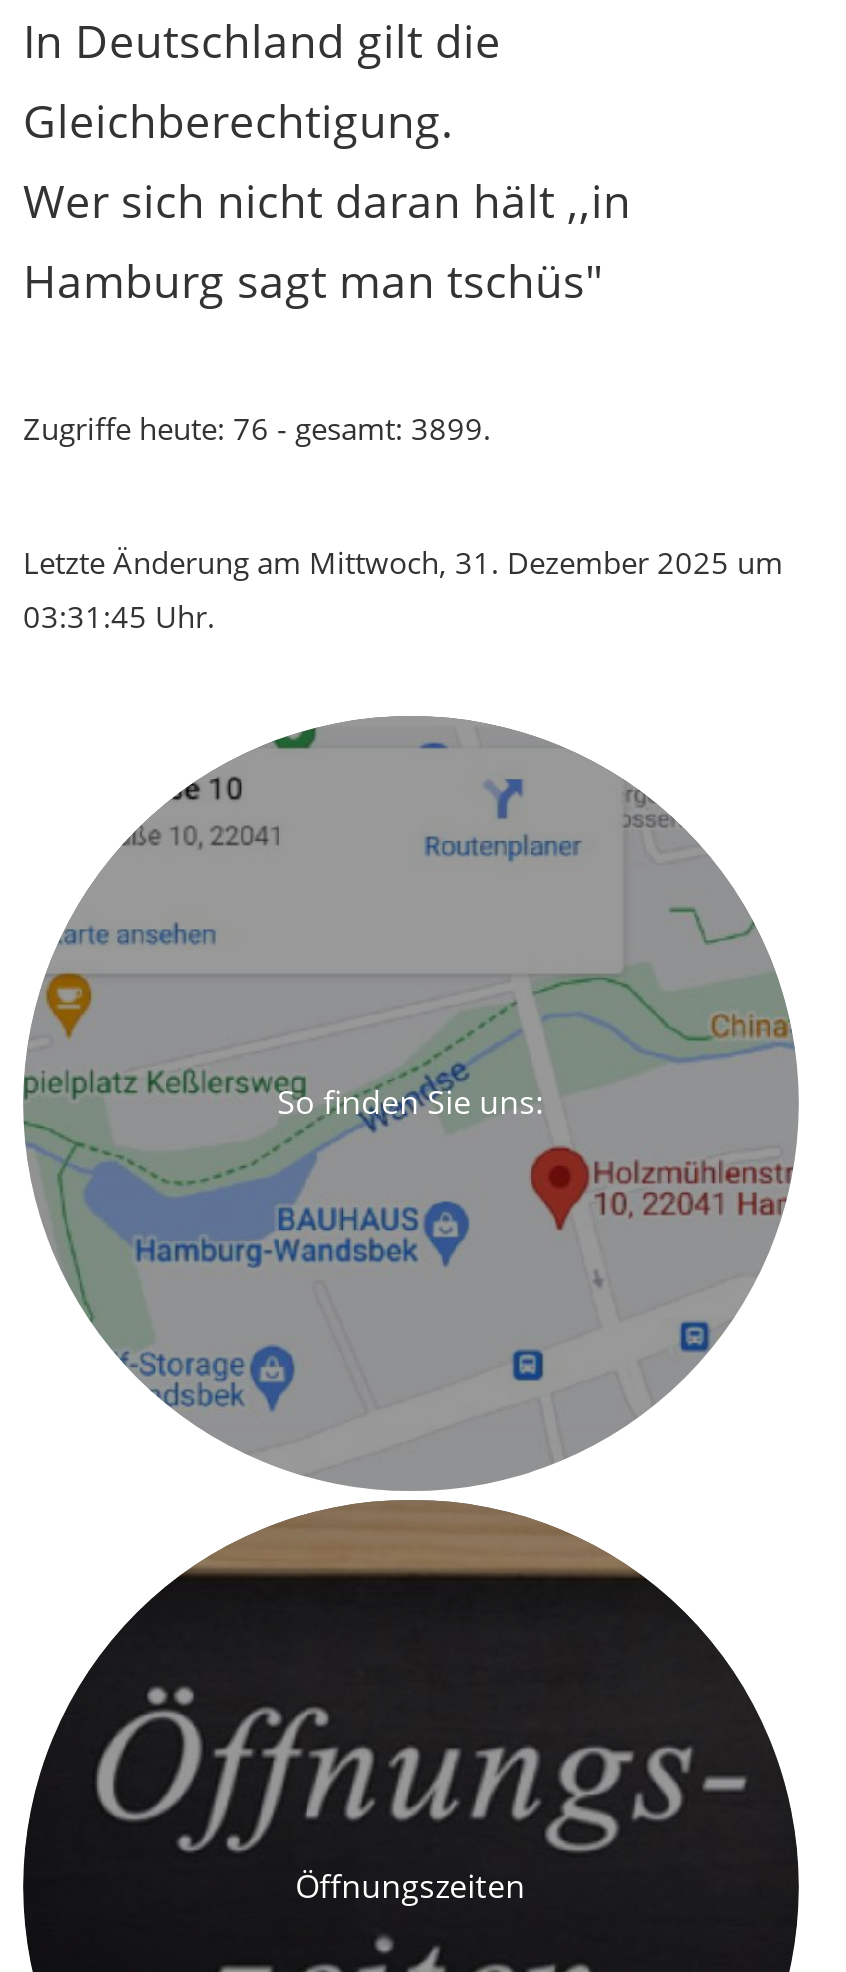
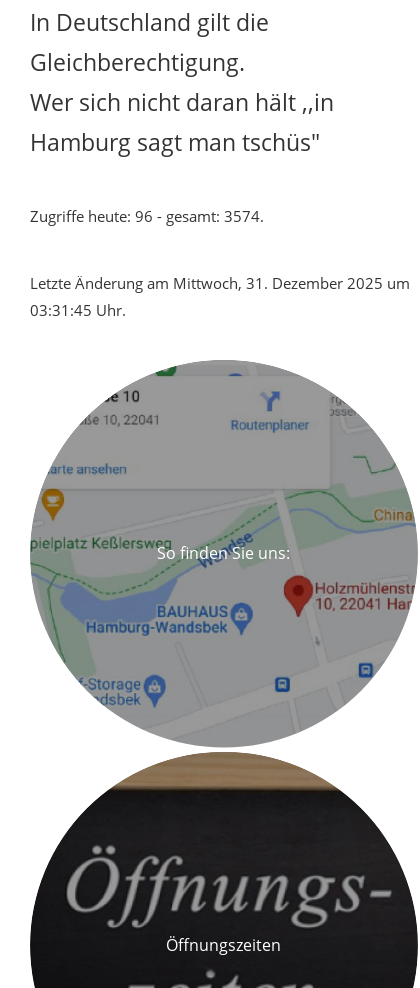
[23,407,491,447] Zugriffe heute: 76 - gesamt: 3899. -> [30,206,264,226] Zugriffe heute: 96 - gesamt: 3574.

